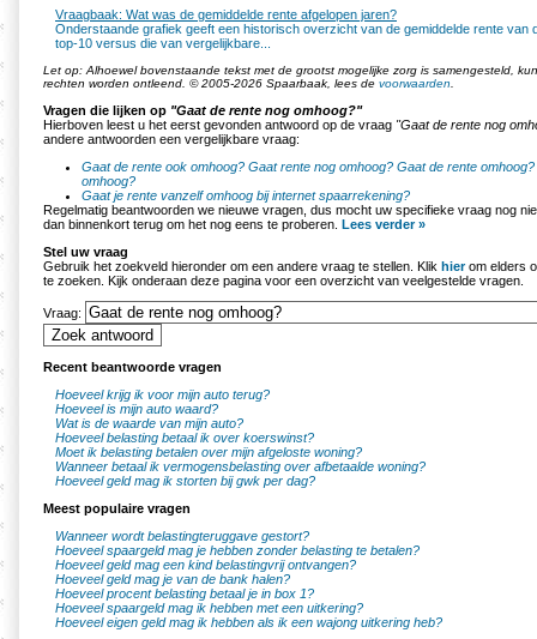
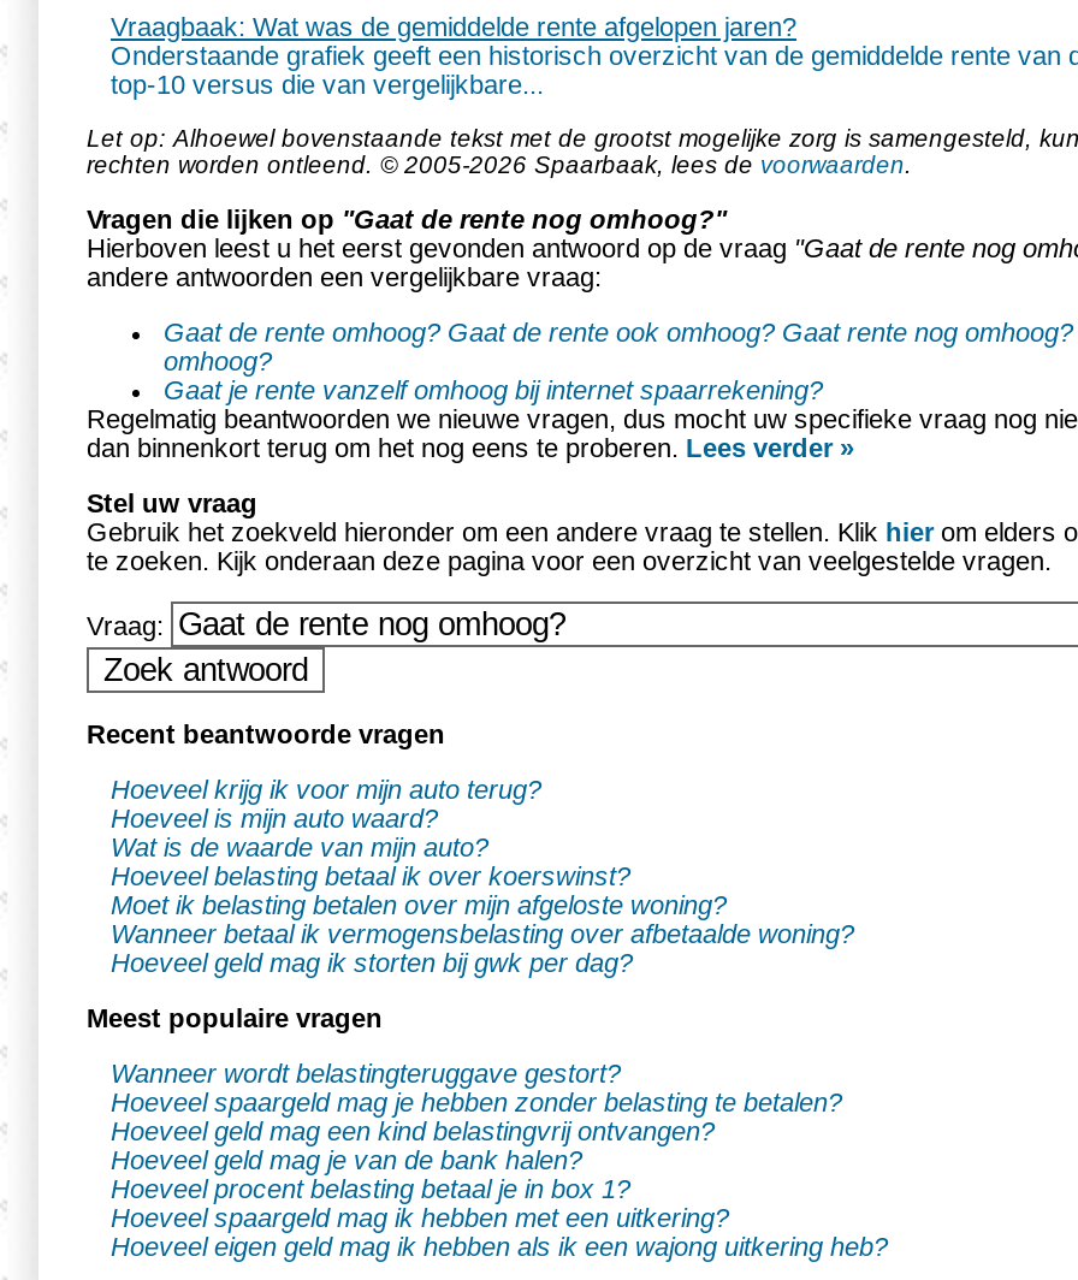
[82,159,535,174] Gaat de rente ook omhoog? Gaat rente nog omhoog? Gaat de rente omhoog? -> [164,318,1073,346] Gaat de rente omhoog? Gaat de rente ook omhoog? Gaat rente nog omhoog?

